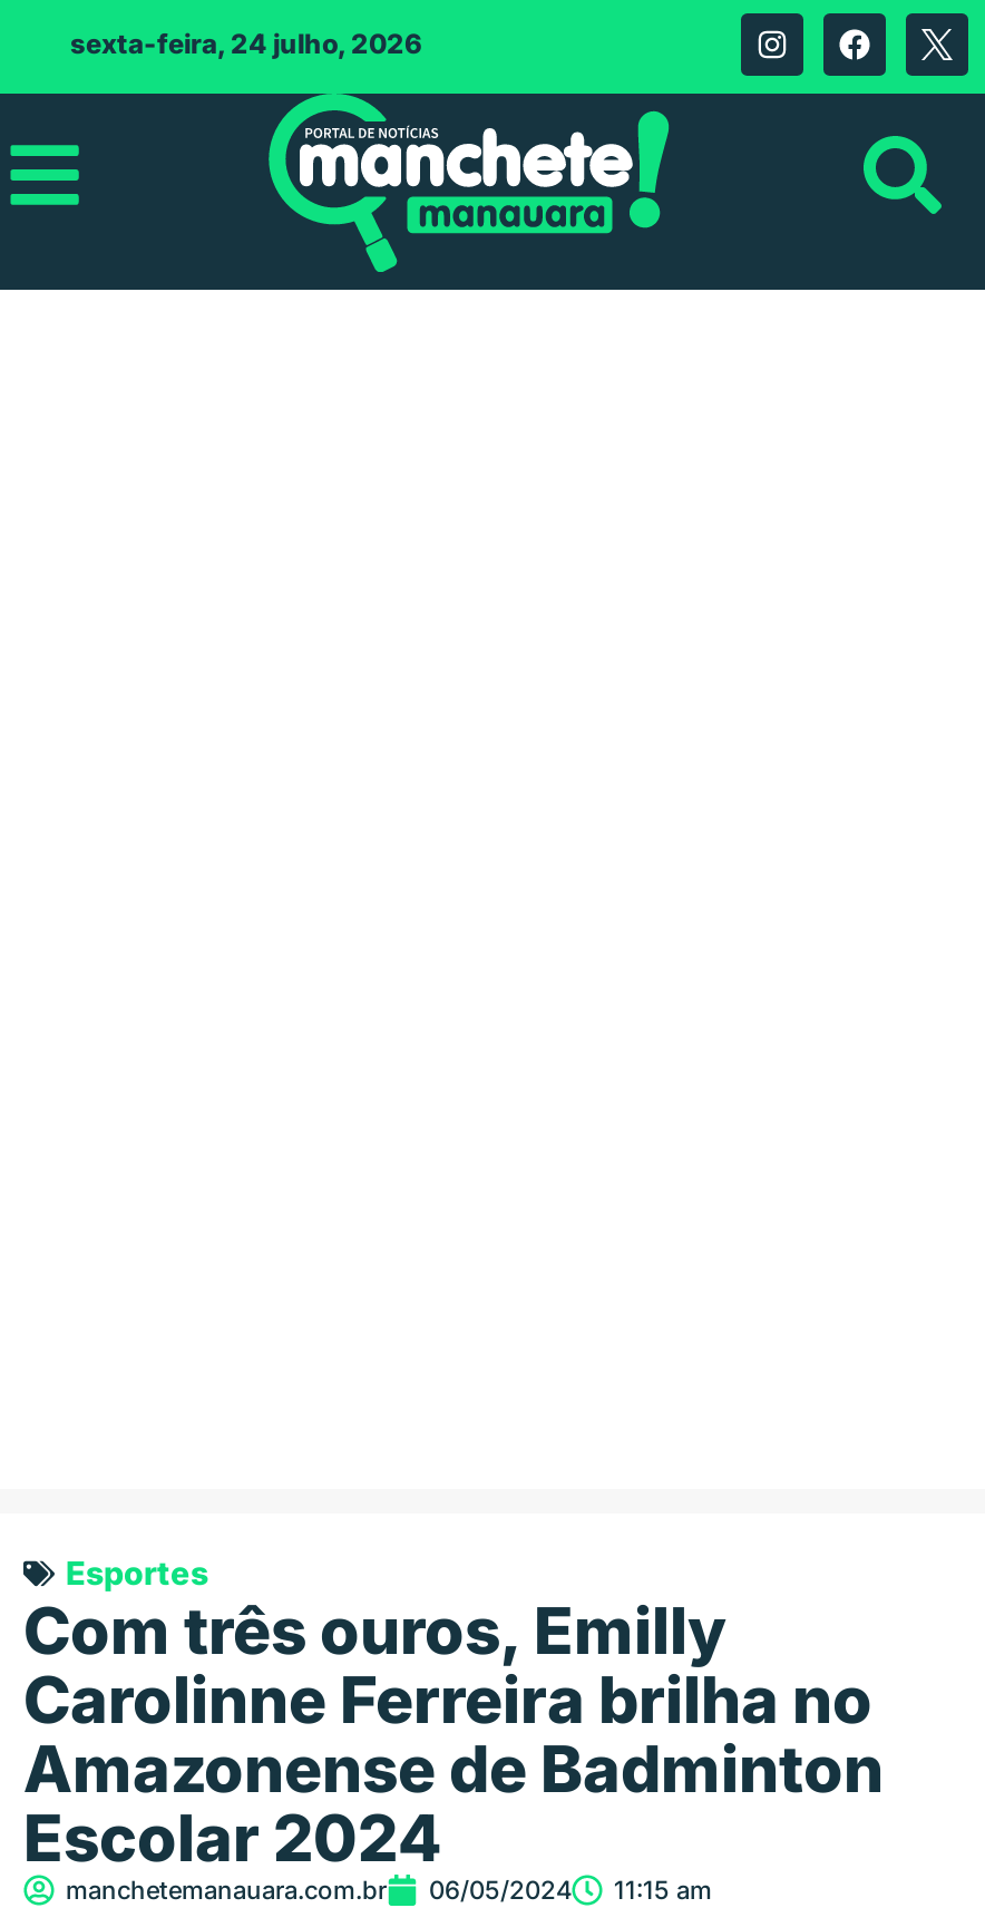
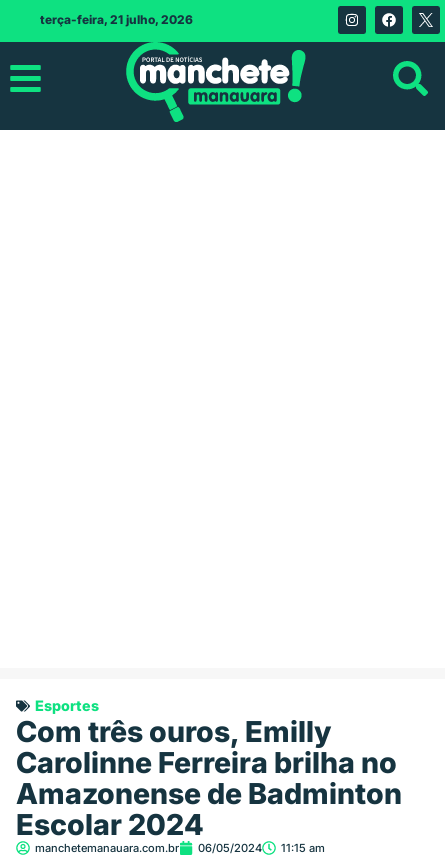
[70,27,422,60] sexta-feira, 24 julho, 2026 -> [39,12,192,27] terça-feira, 21 julho, 2026

